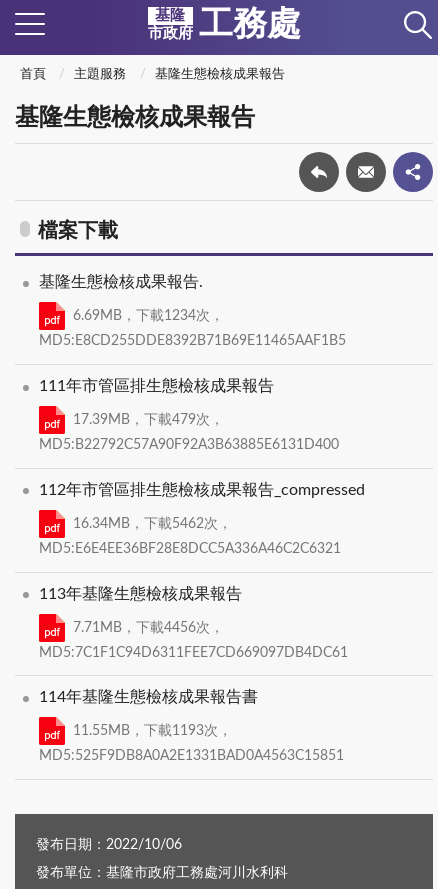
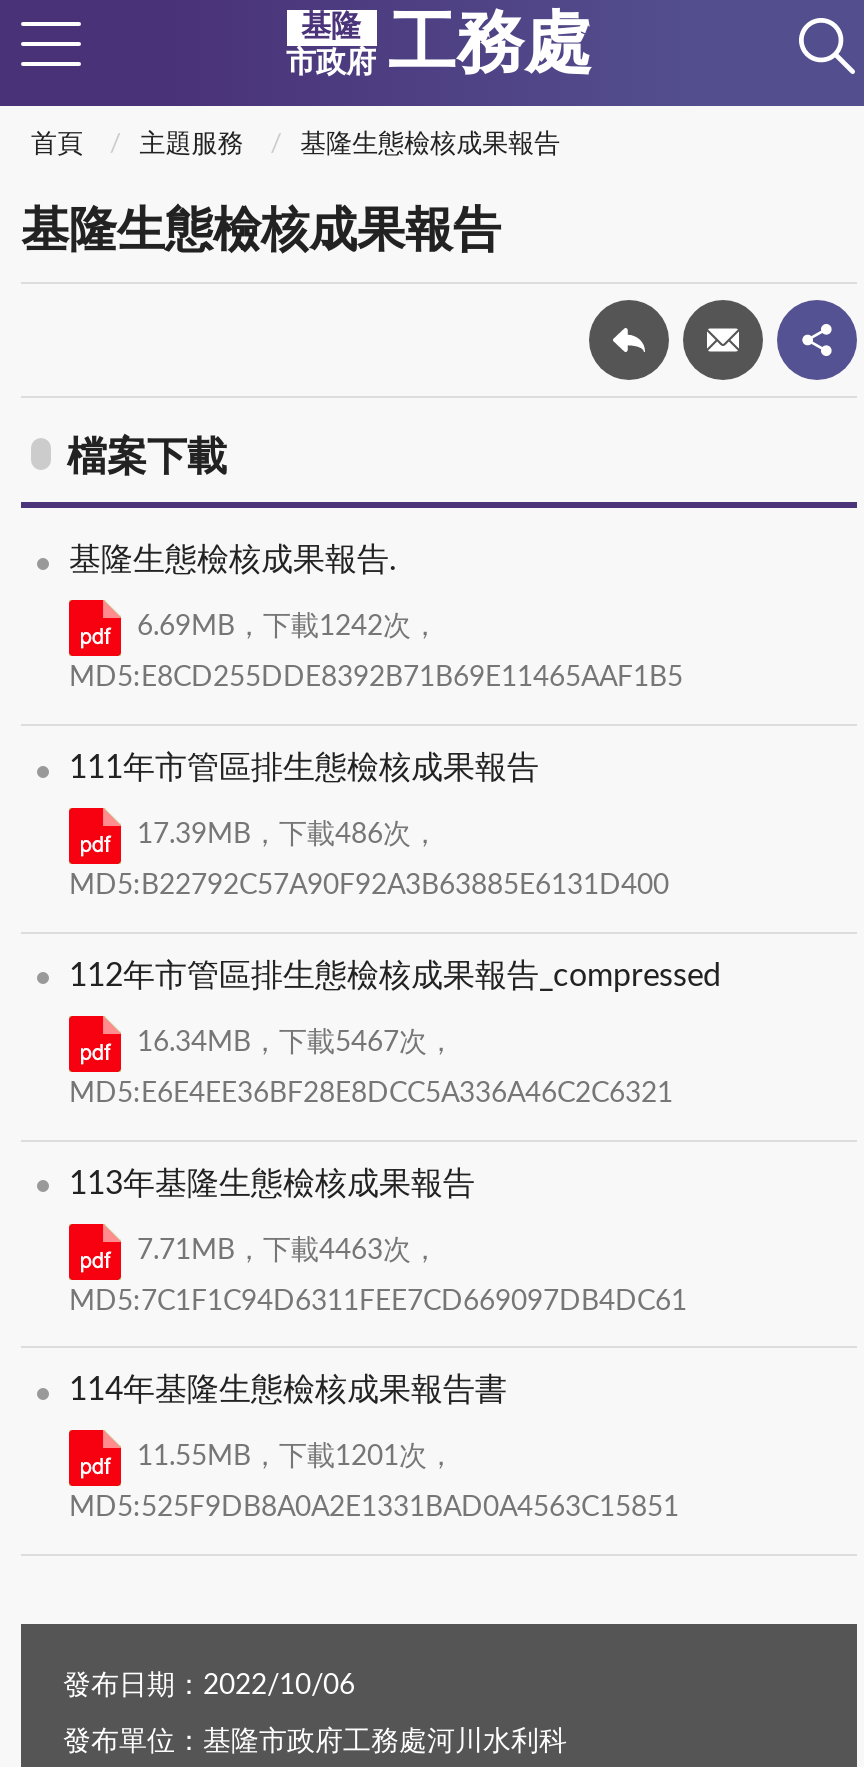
[69,309,224,323] 6.69MB，下載1234次， -> [129,613,439,641] 6.69MB，下載1242次，
[69,412,224,426] 17.39MB，下載479次， -> [129,821,439,849] 17.39MB，下載486次，
[69,516,232,530] 16.34MB，下載5462次， -> [129,1029,455,1057] 16.34MB，下載5467次，
[69,620,224,634] 7.71MB，下載4456次， -> [129,1236,439,1264] 7.71MB，下載4463次，
[69,724,232,738] 11.55MB，下載1193次， -> [129,1444,455,1472] 11.55MB，下載1201次，

